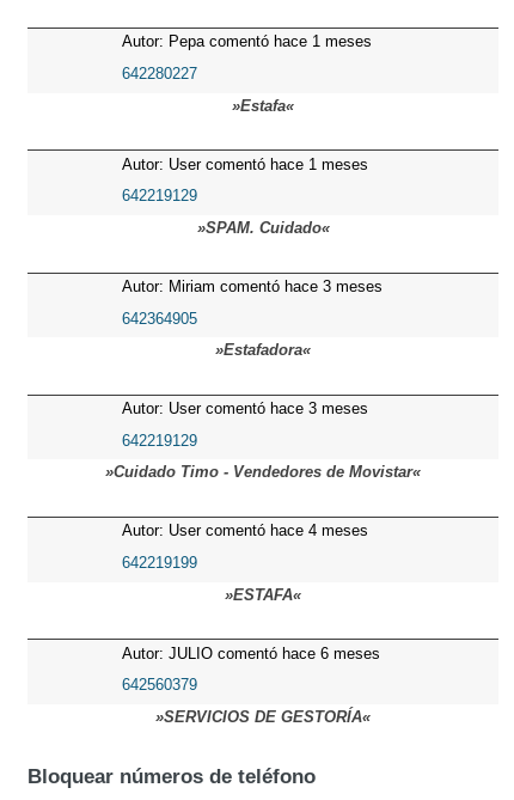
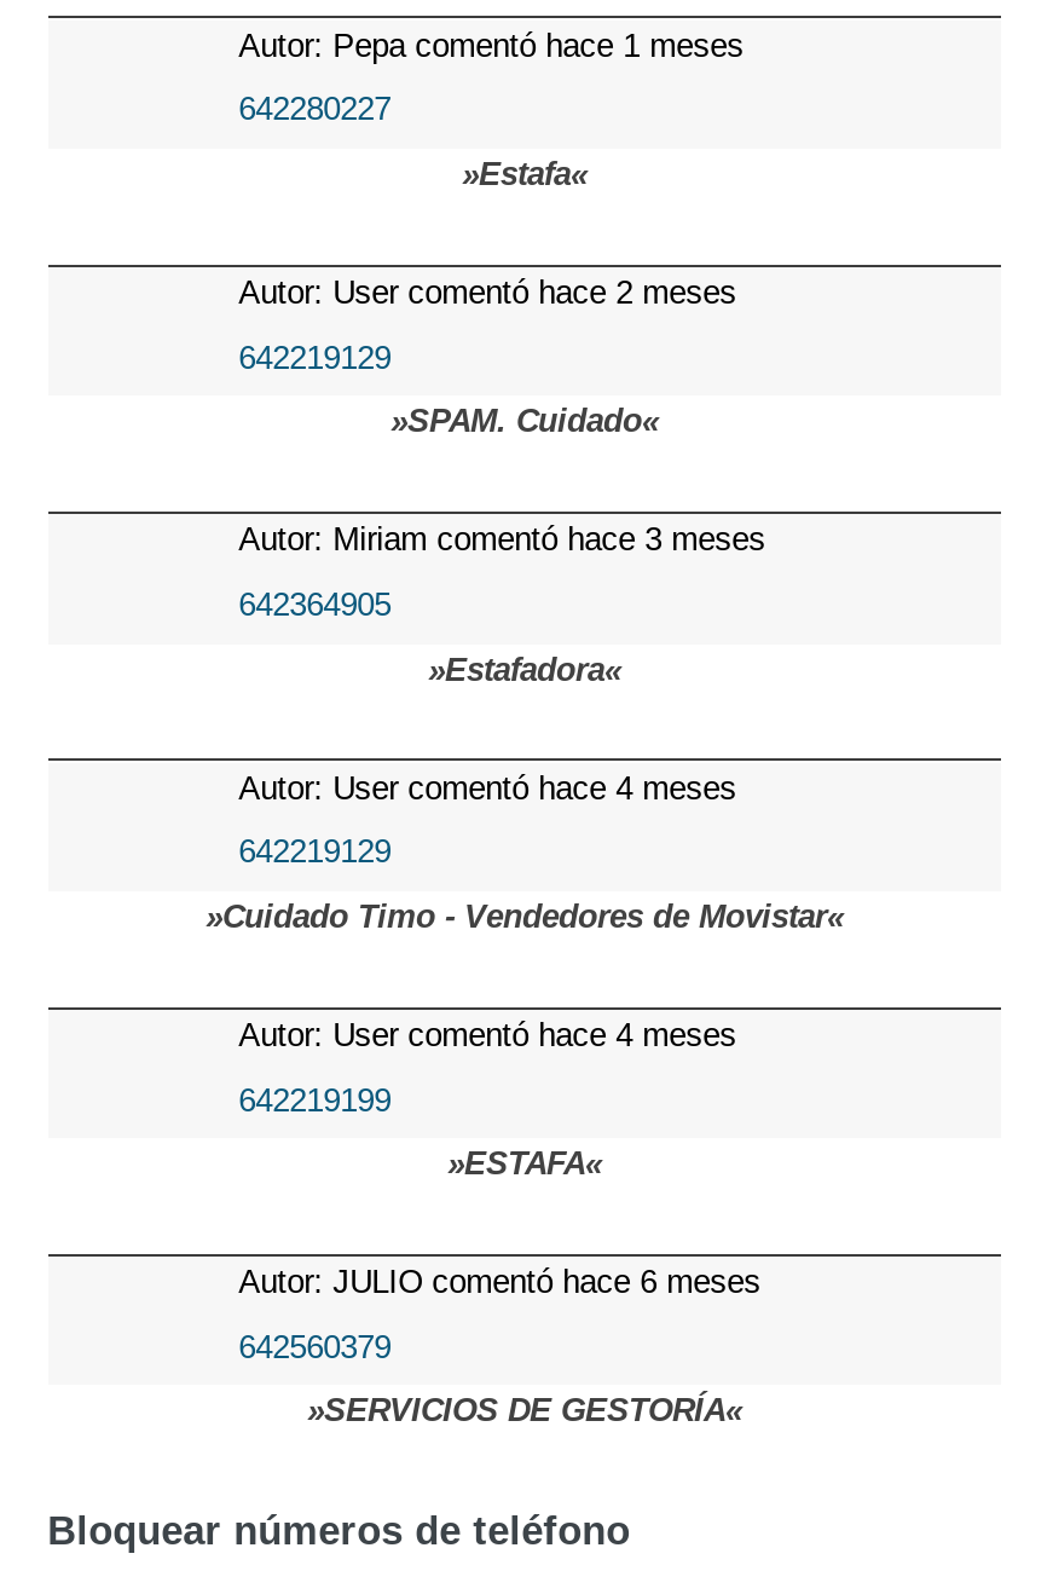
[121,155,368,173] Autor: User comentó hace 1 meses -> [238,275,736,311] Autor: User comentó hace 2 meses
[121,400,368,418] Autor: User comentó hace 3 meses -> [238,770,736,806] Autor: User comentó hace 4 meses

